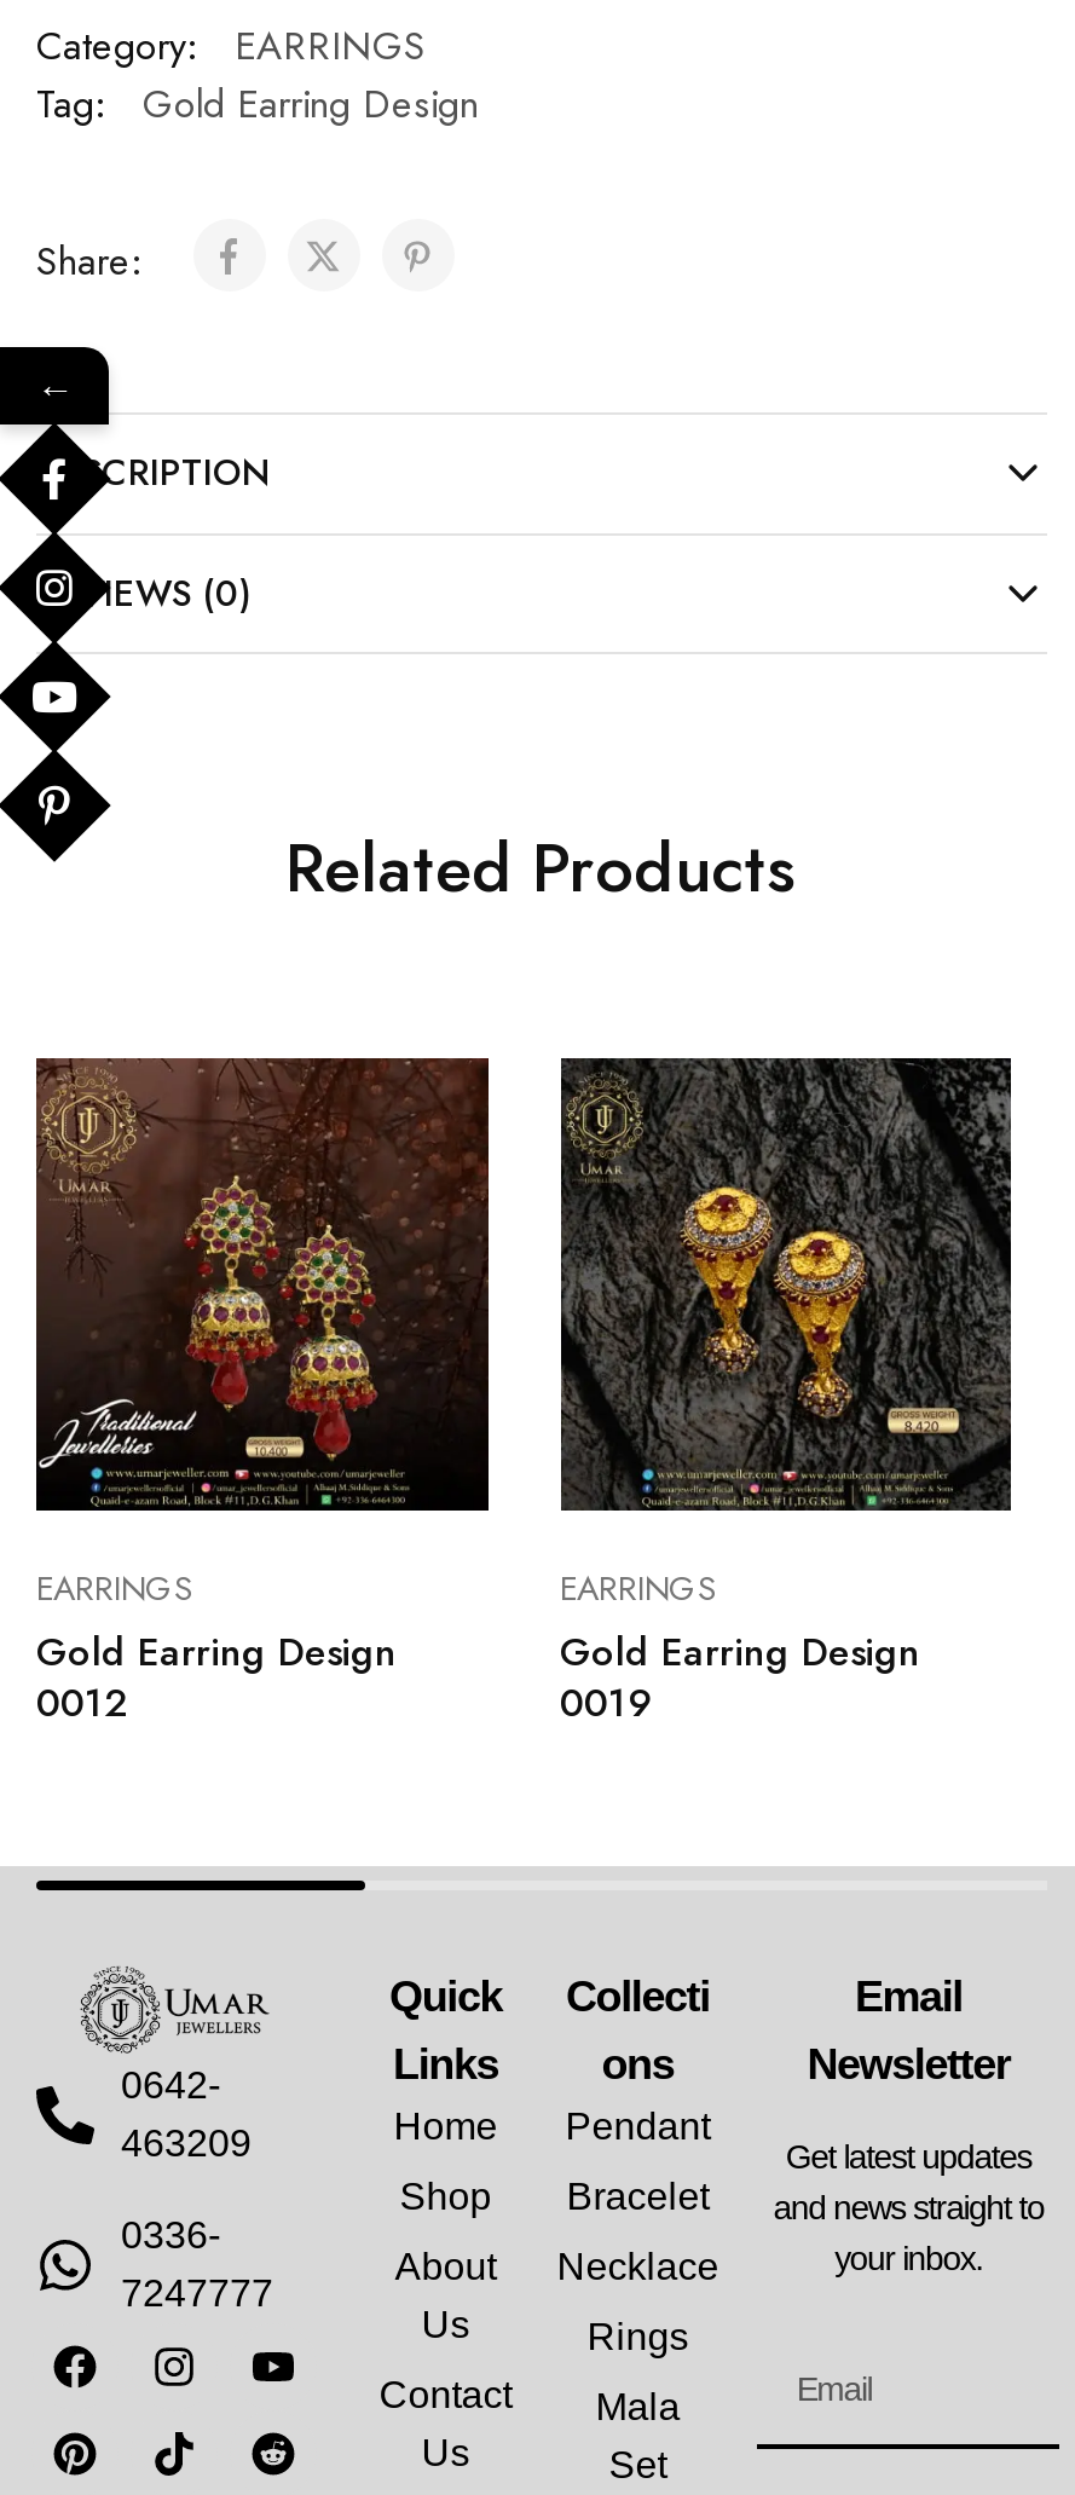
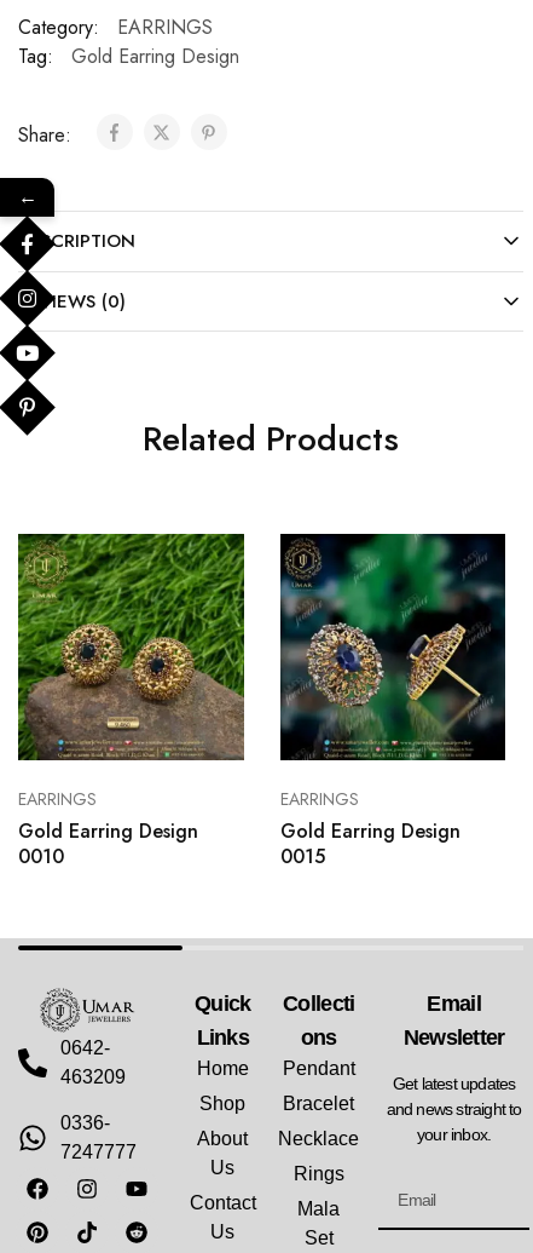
[34,1056,491,1511] [image] -> [17,533,245,760] [image]
[559,1056,1013,1511] [image] -> [280,533,506,760] [image]
[36,1674,128,1729] 0012 -> [18,842,64,870] 0010
[560,1674,652,1729] 0019 -> [280,842,325,870] 0015

